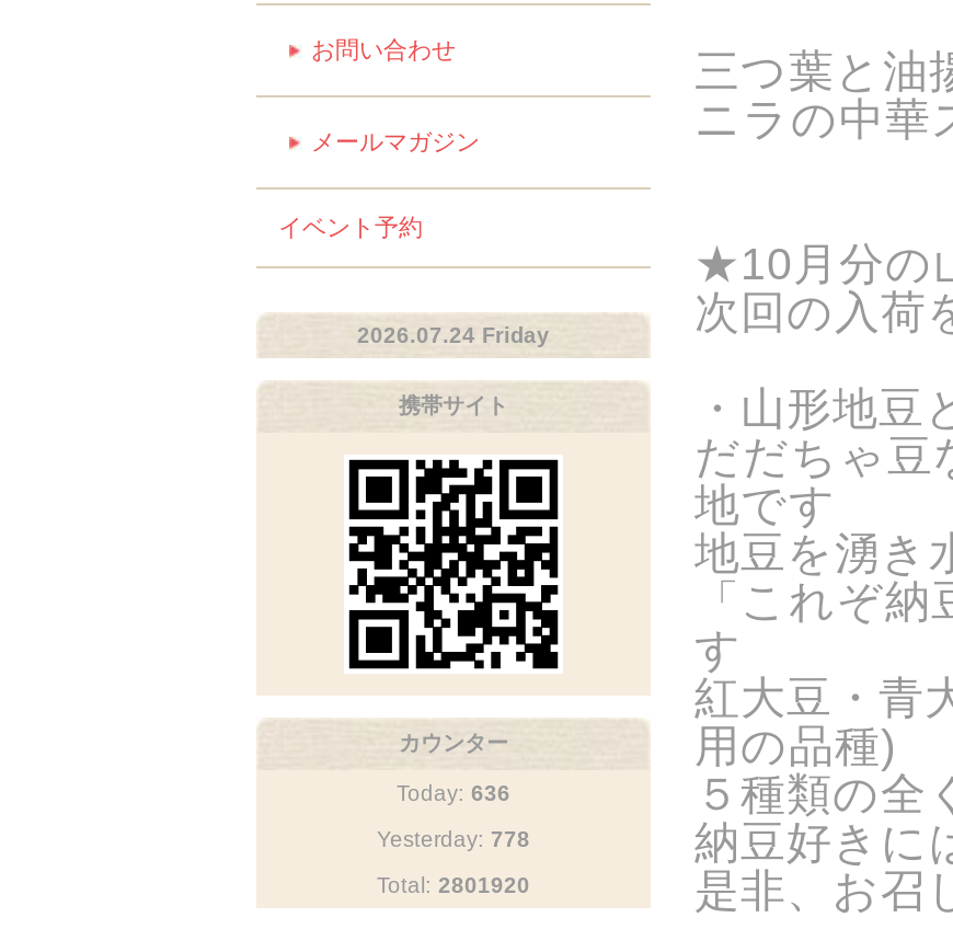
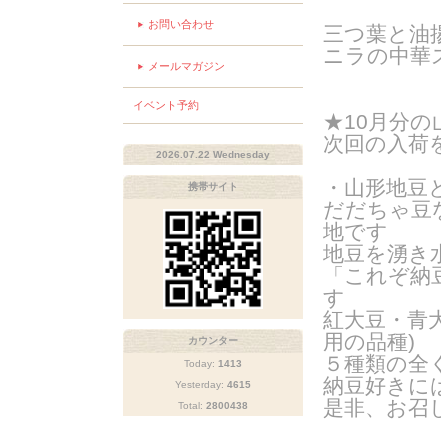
[357,323,550,347] 2026.07.24 Friday -> [156,149,270,160] 2026.07.22 Wednesday
[397,781,510,805] Today: 636 -> [184,358,242,369] Today: 1413
[377,827,530,851] Yesterday: 778 -> [175,379,251,390] Yesterday: 4615
[377,873,530,897] Total: 2801920 -> [178,400,248,411] Total: 2800438

